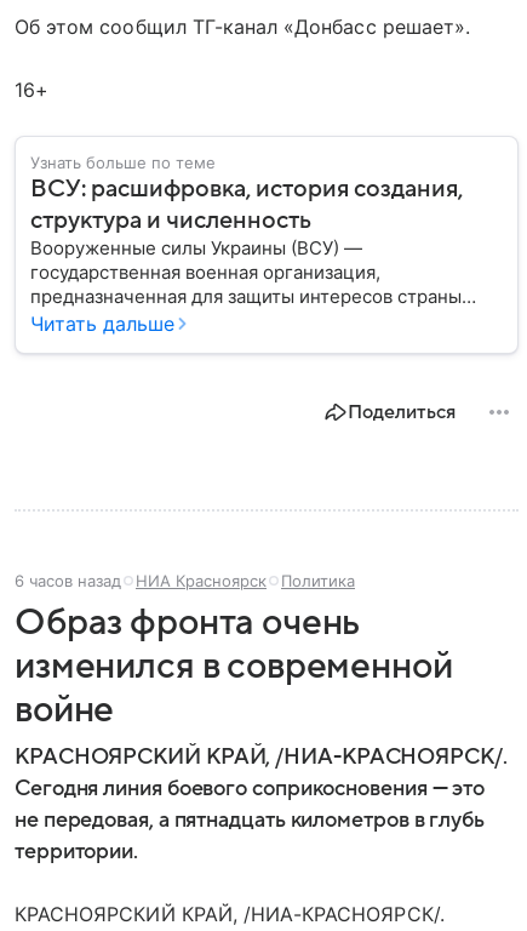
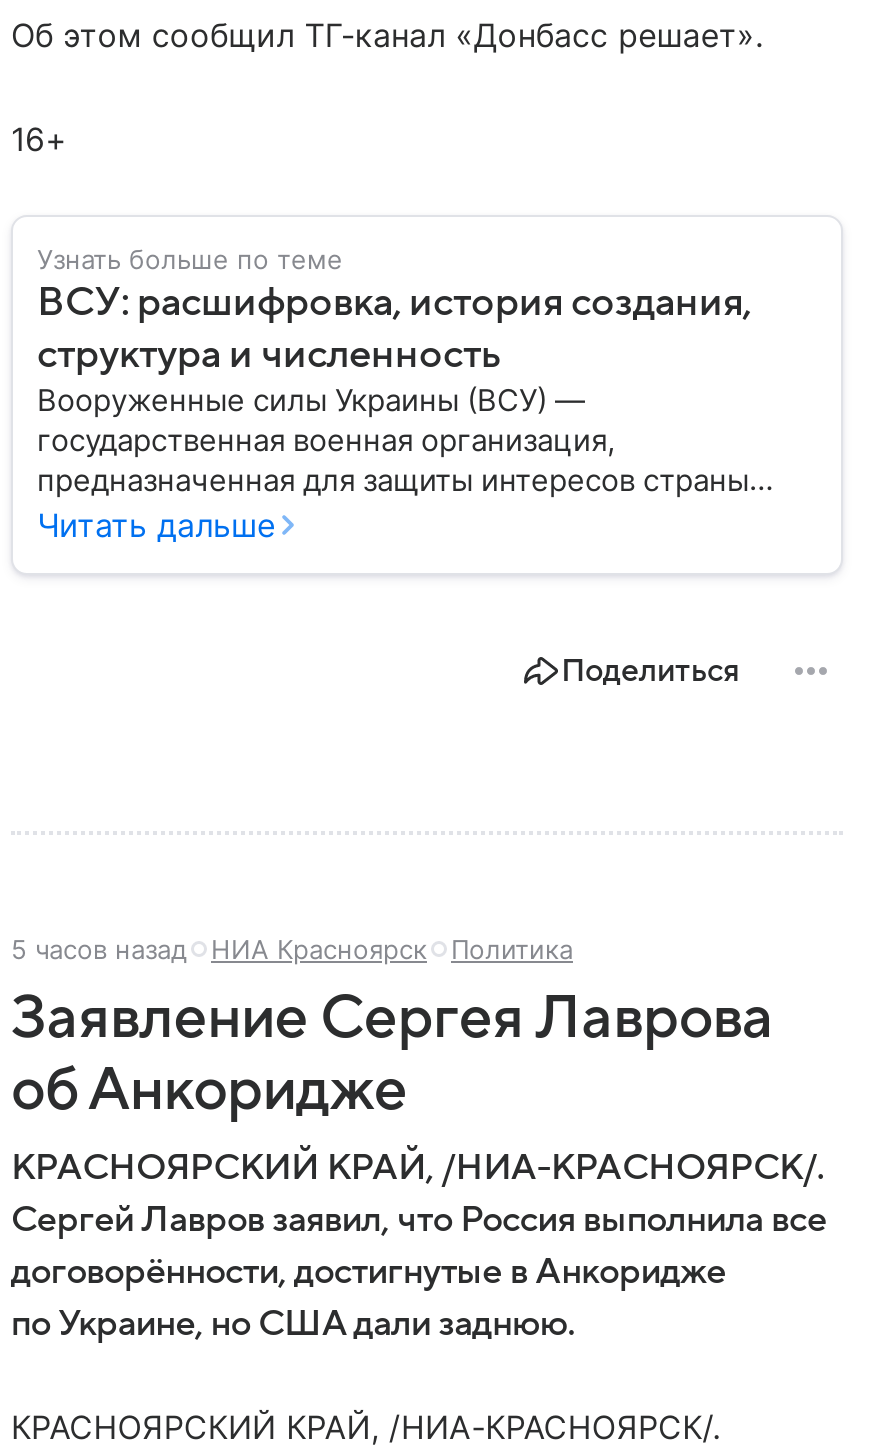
[15,571,355,591] 6 часов назад НИА Красноярск Политика -> [11,933,573,965] 5 часов назад НИА Красноярск Политика
[15,603,453,730] Образ фронта очень | изменился в современной | войне -> [11,985,774,1123] Заявление Сергея Лаврова | об Анкоридже
[15,778,485,864] Сегодня линия боевого соприкосновения — это | не передовая, а пятнадцать километров в глубь | территории. -> [11,1201,827,1343] Сергей Лавров заявил, что Россия выполнила все | договорённости, достигнутые в Анкоридже | по Украине, но США дали заднюю.

